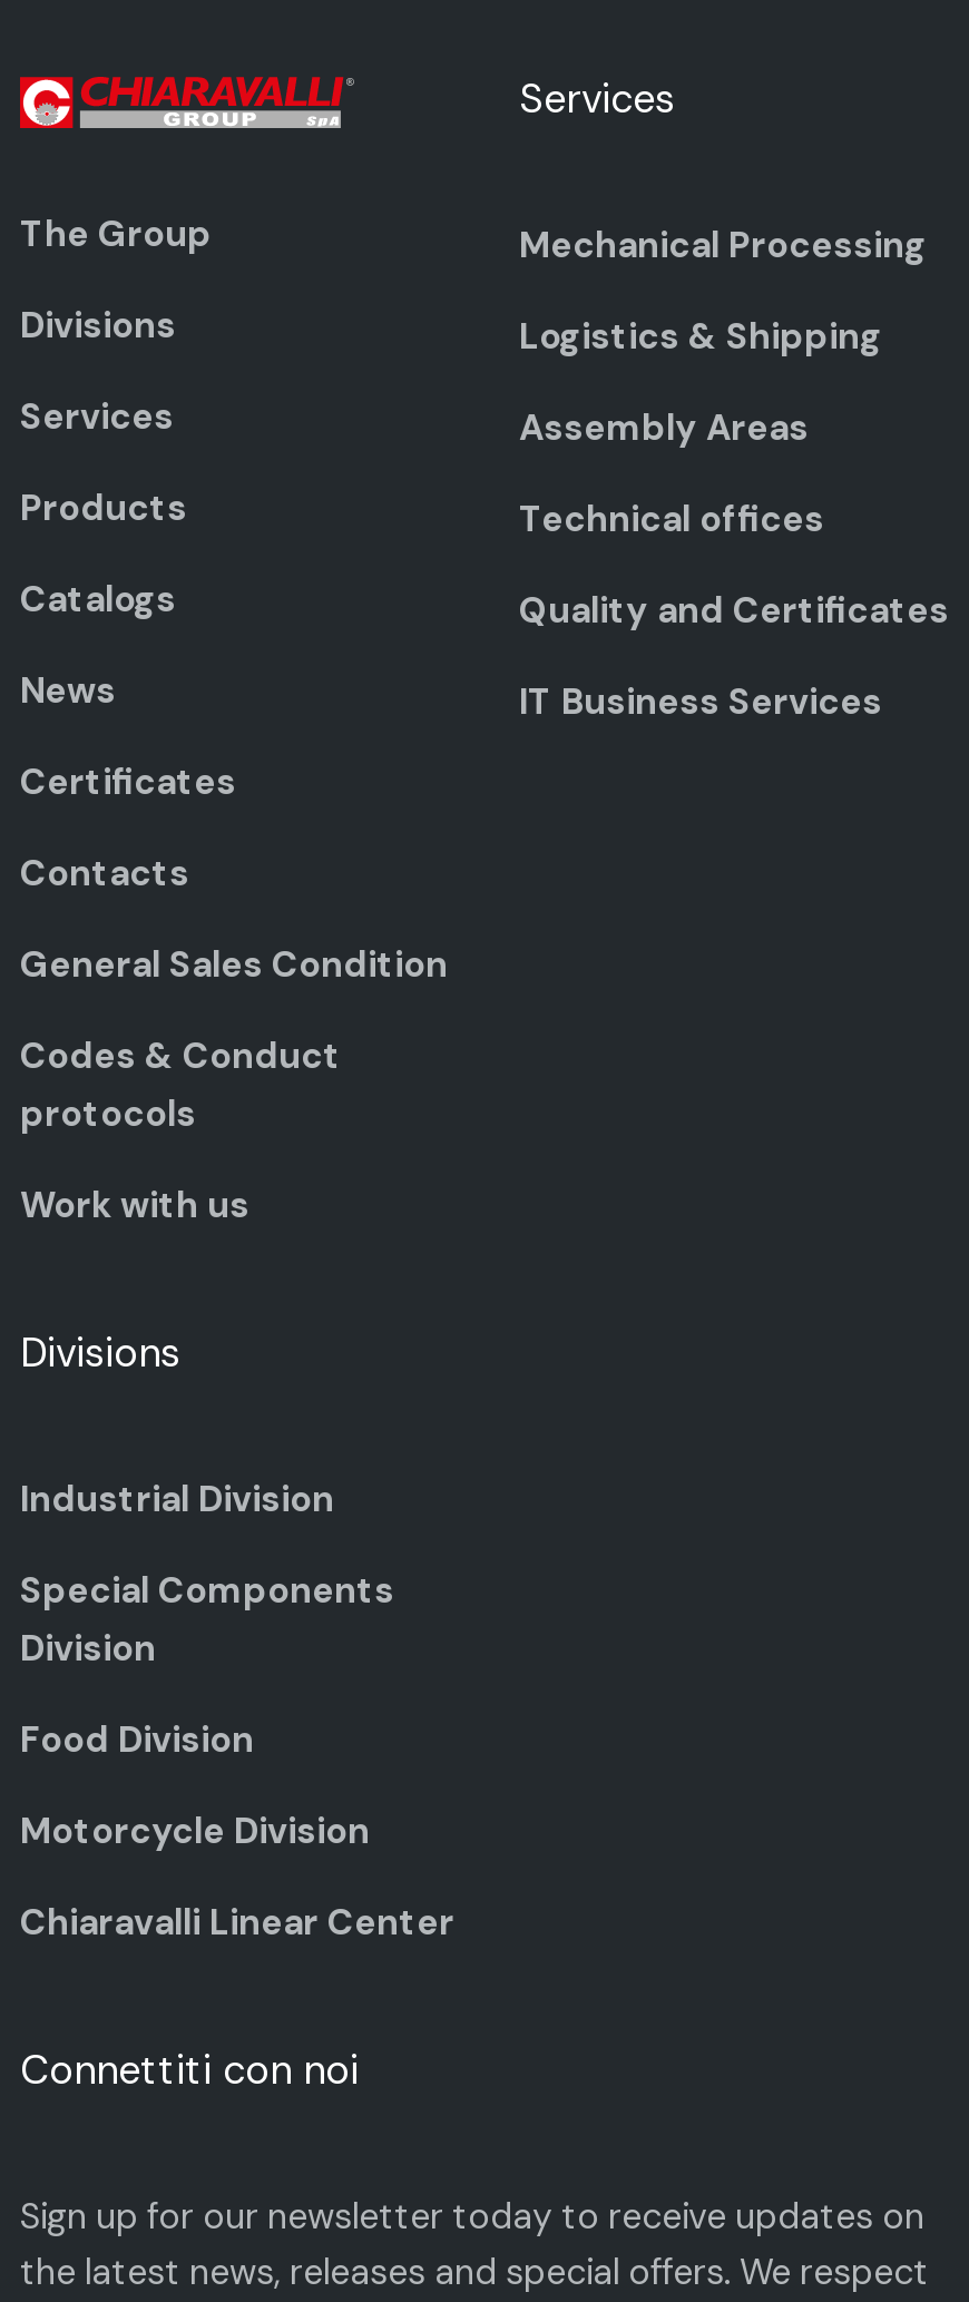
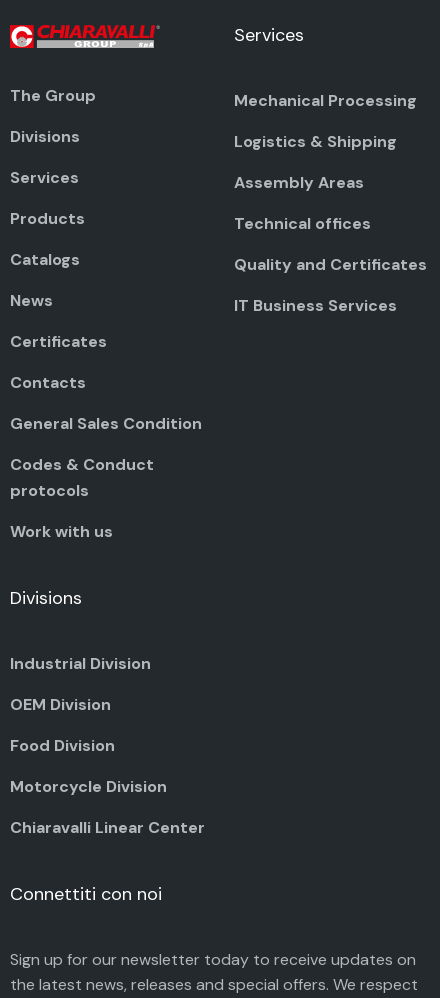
[20,1568,394,1673] Special Components | Division -> [10,694,111,715] OEM Division

